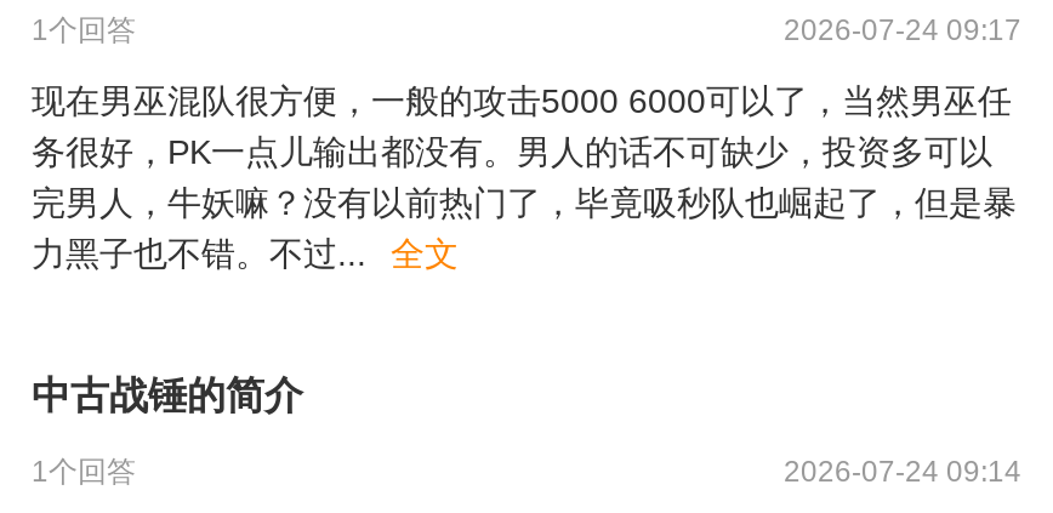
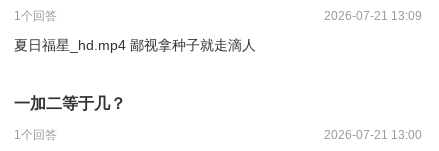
[784,13,1021,47] 2026-07-24 09:17 -> [324,9,422,23] 2026-07-21 13:09
[32,81,1017,273] 现在男巫混队很方便，一般的攻击5000 6000可以了，当然男巫任 | 务很好，PK一点儿输出都没有。男人的话不可缺少，投资多可以 | 完男人，牛妖嘛？没有以前热门了，毕竟吸秒队也崛起了，但是暴 | 力黑子也不错。不过... | 全文 -> [14,37,256,53] 夏日福星_hd.mp4 鄙视拿种子就走滴人
[32,375,303,416] 中古战锤的简介 -> [14,95,126,112] 一加二等于几？
[784,455,1021,489] 2026-07-24 09:14 -> [324,128,422,142] 2026-07-21 13:00

